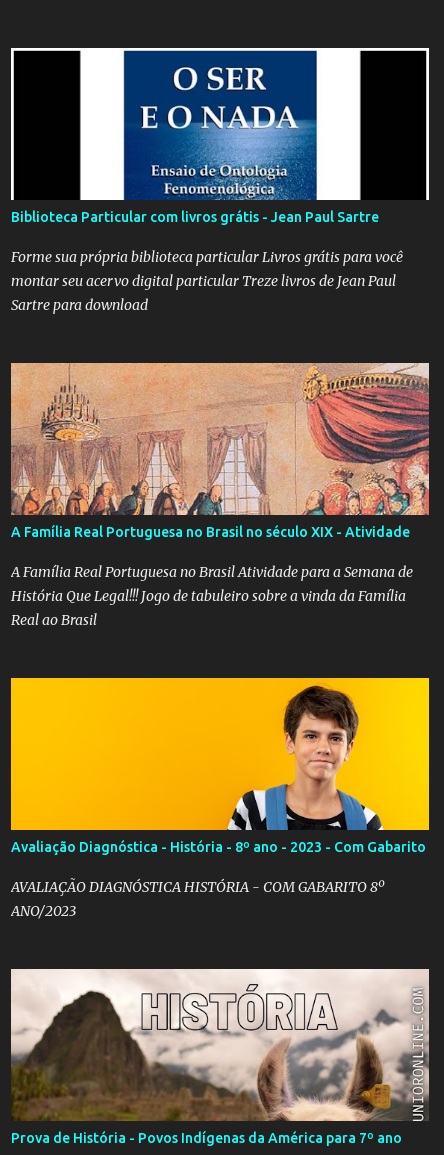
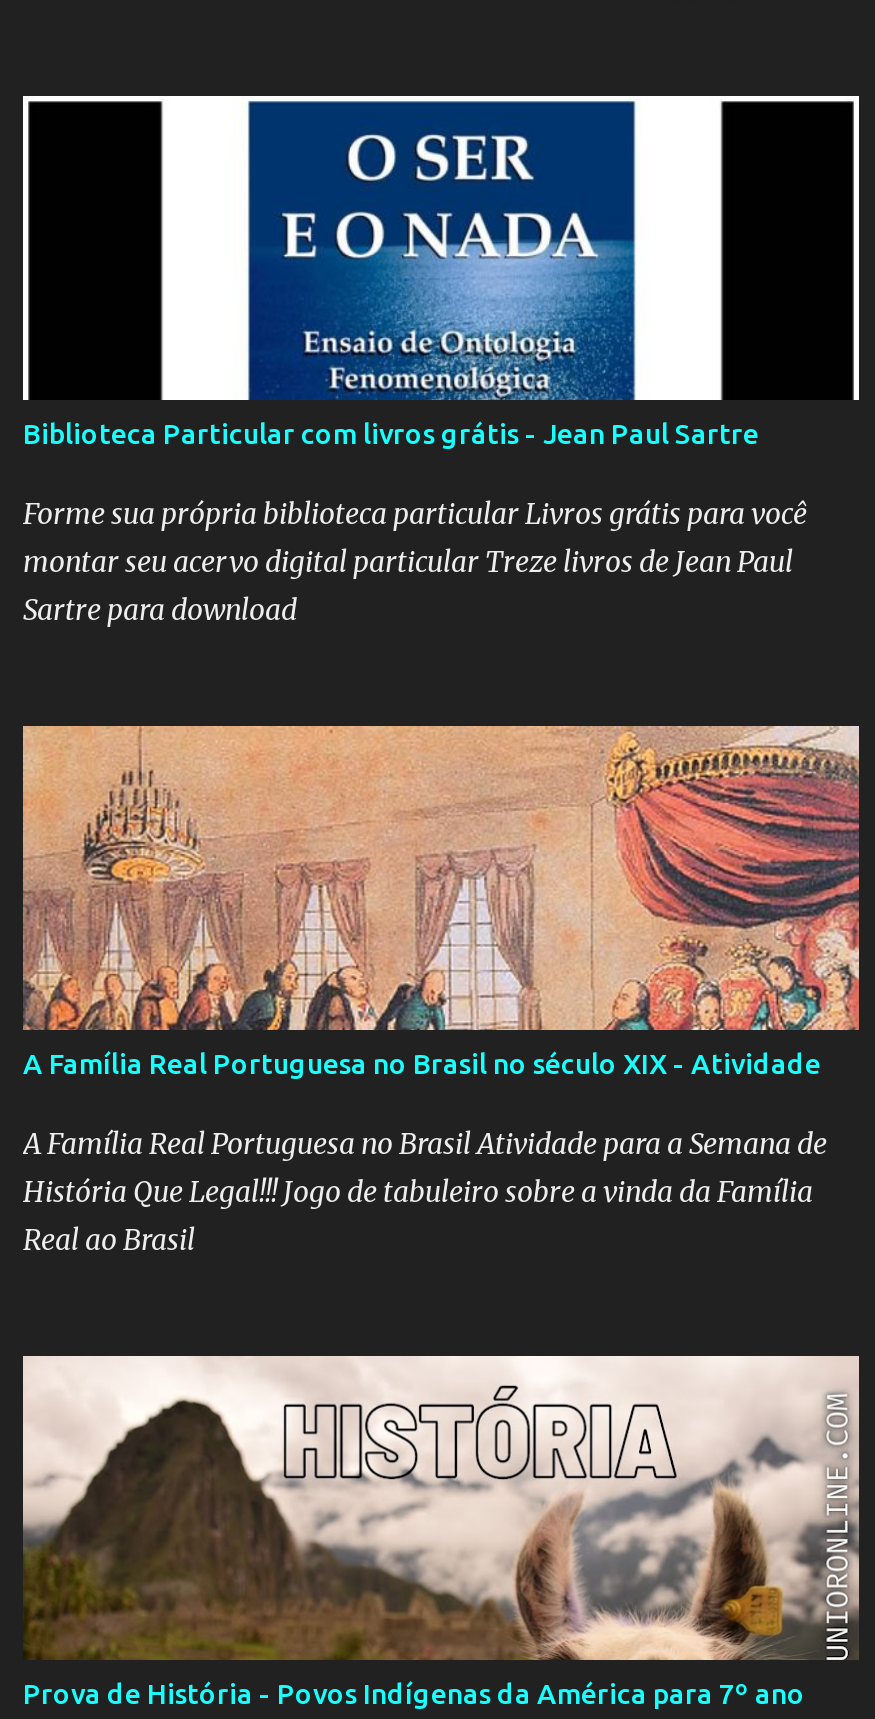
[10,677,430,919] [image] | Avaliação Diagnóstica - História - 8º ano - 2023 - Com Gabarito | AVALIAÇÃO DIAGNÓSTICA HISTÓRIA - COM GABARITO 8º | ANO/2023 -> none

